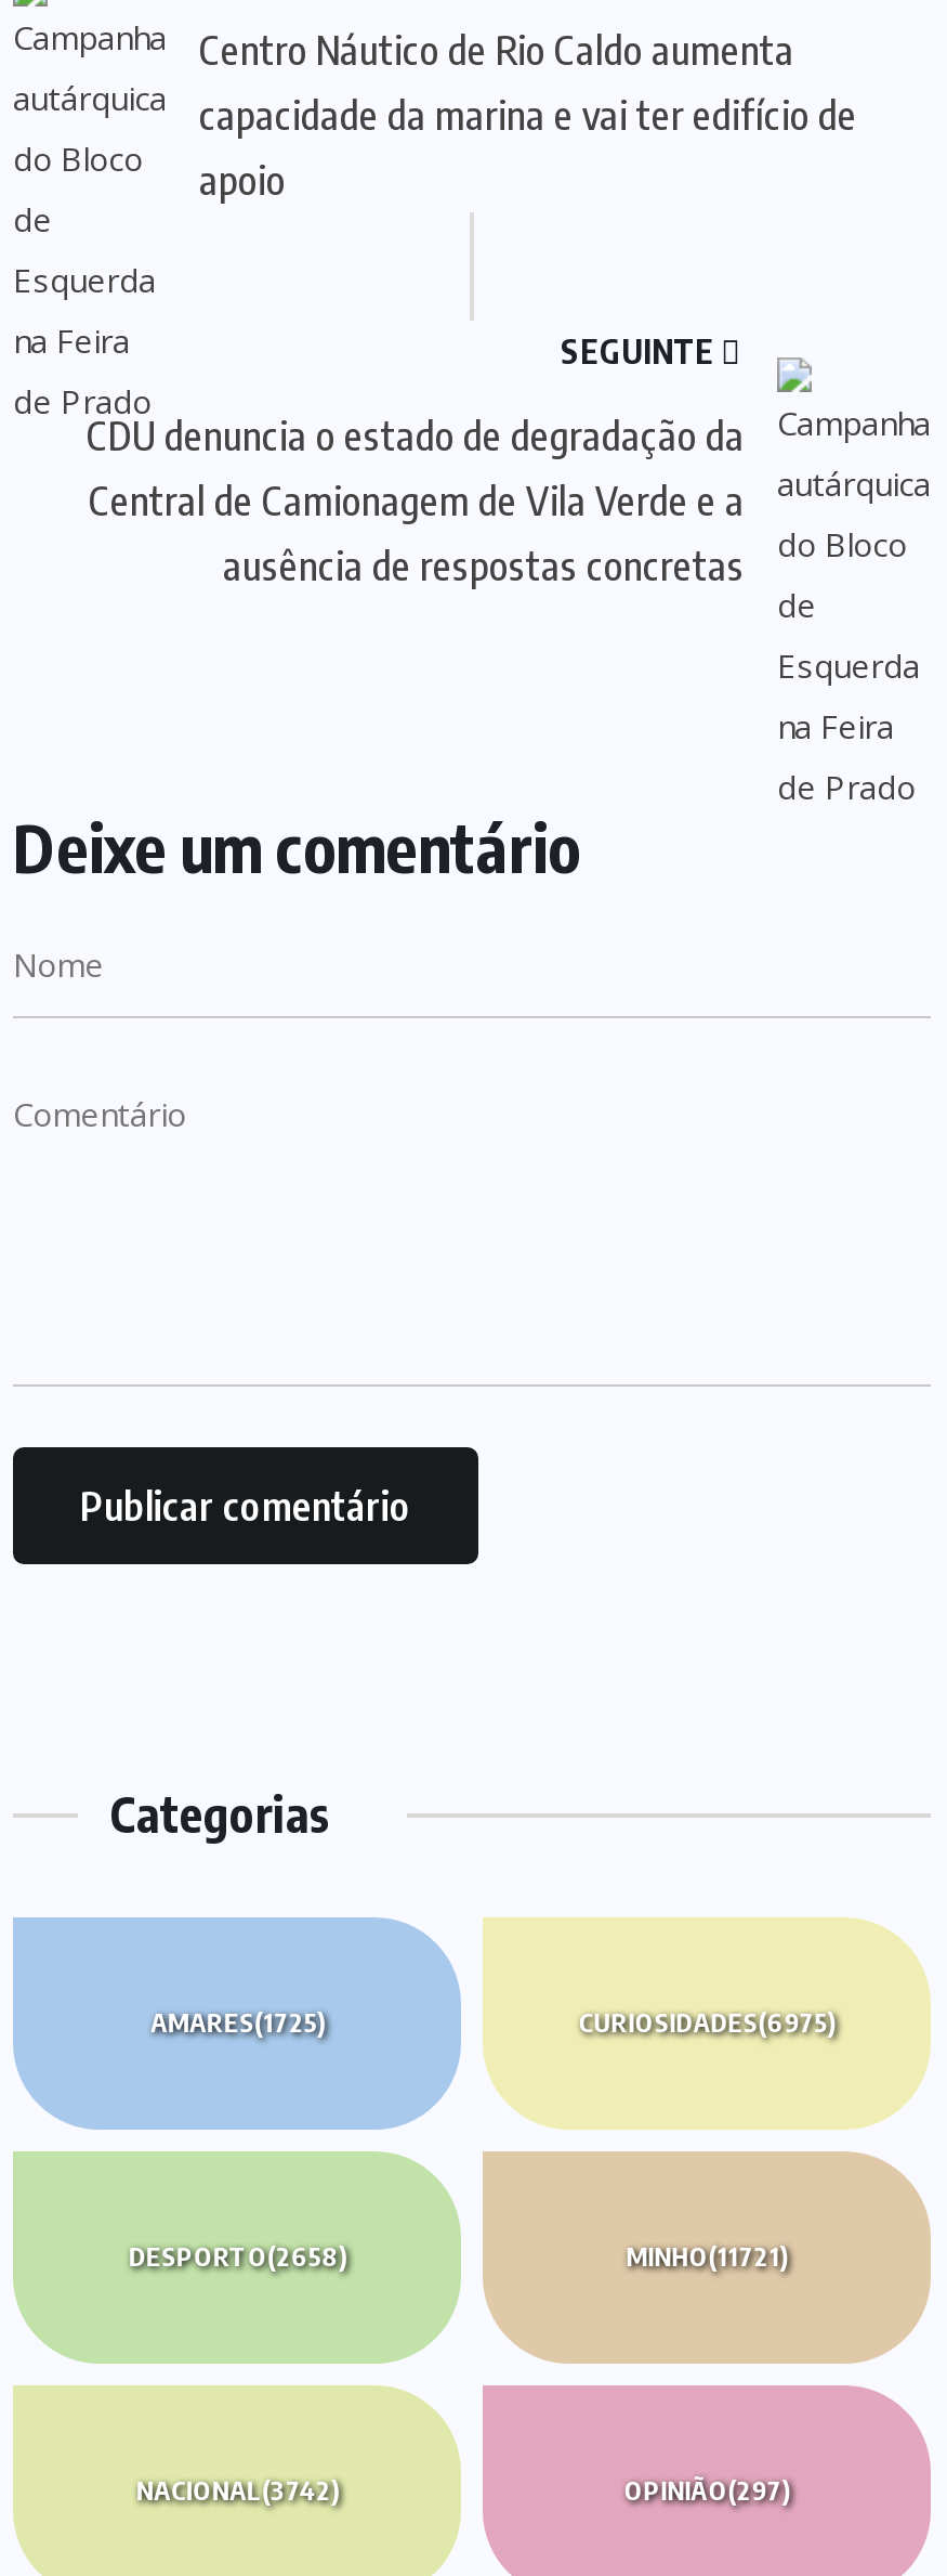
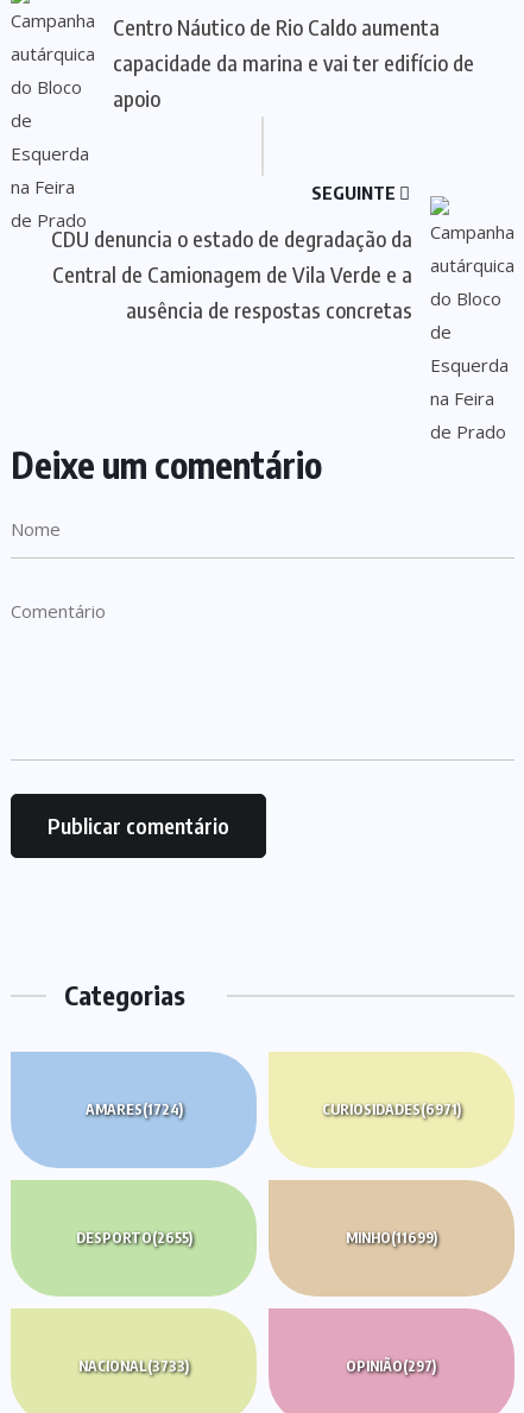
[151,2006,324,2039] AMARES(1725) -> [85,1100,183,1118] AMARES(1724)
[579,2006,834,2039] CURIOSIDADES(6975) -> [322,1100,461,1118] CURIOSIDADES(6971)
[129,2240,345,2273] DESPORTO(2658) -> [76,1229,192,1247] DESPORTO(2655)
[626,2240,787,2273] MINHO(11721) -> [346,1229,437,1247] MINHO(11699)
[137,2474,338,2507] NACIONAL(3742) -> [79,1357,189,1375] NACIONAL(3733)

